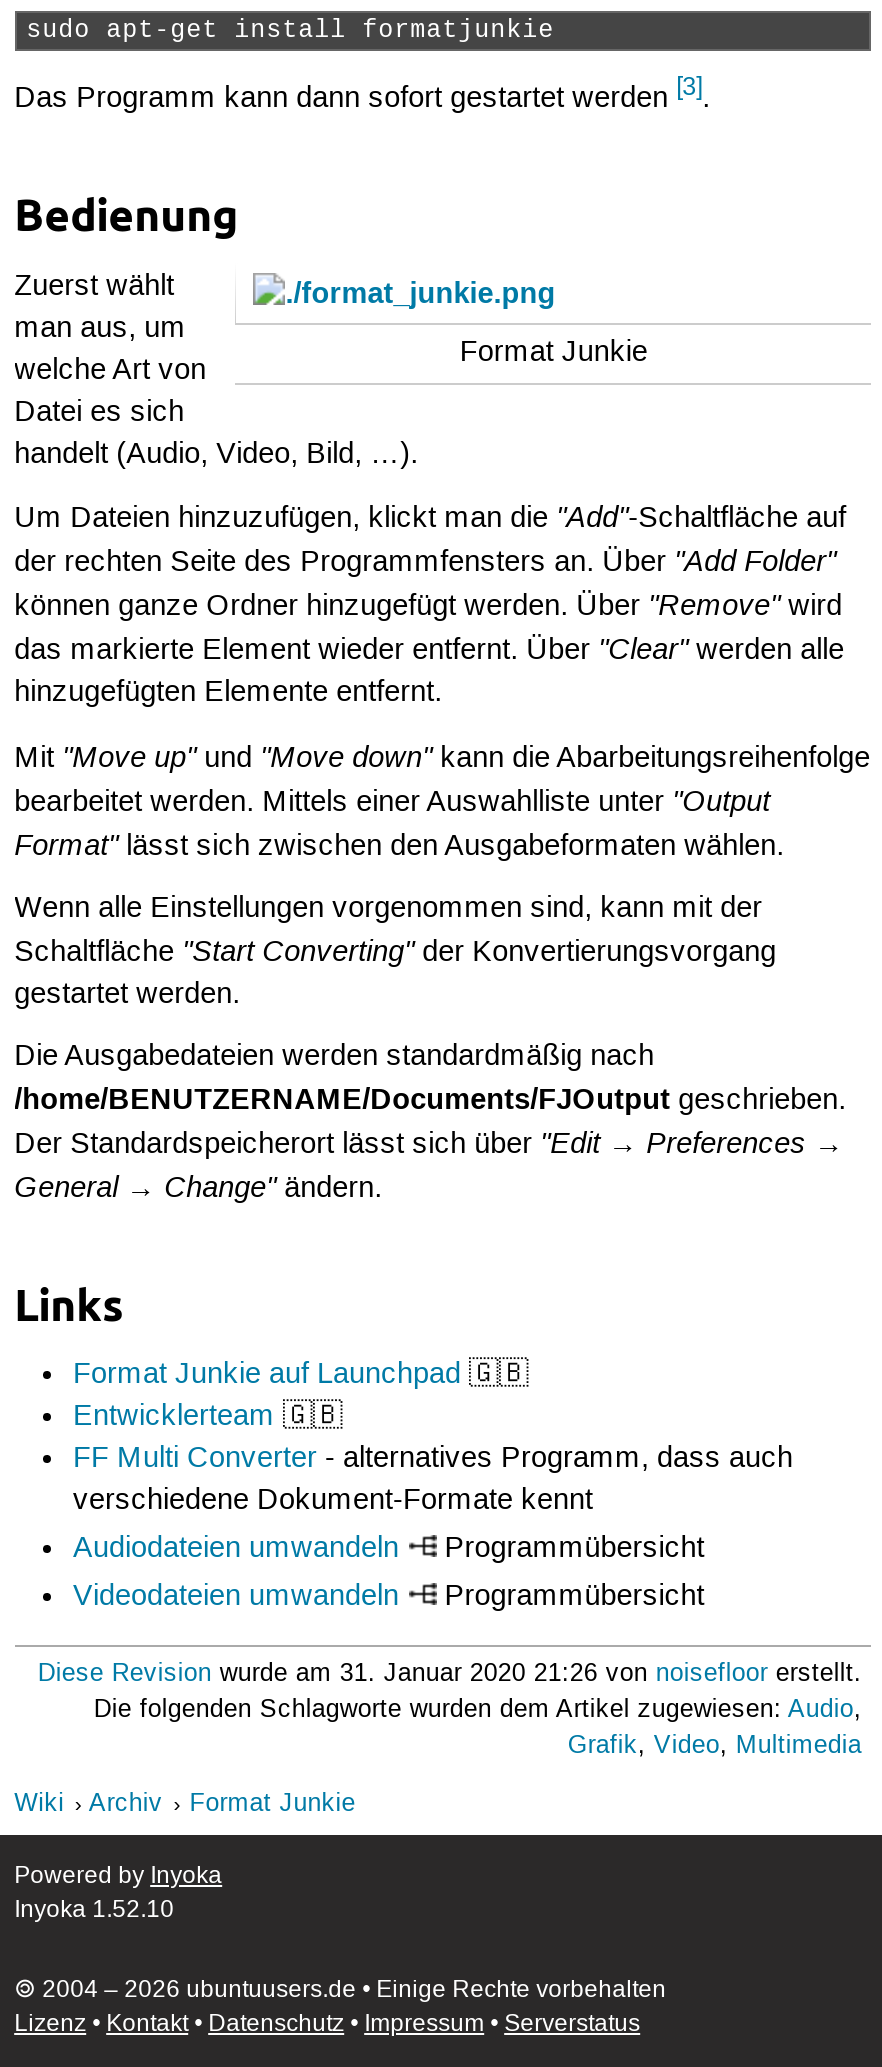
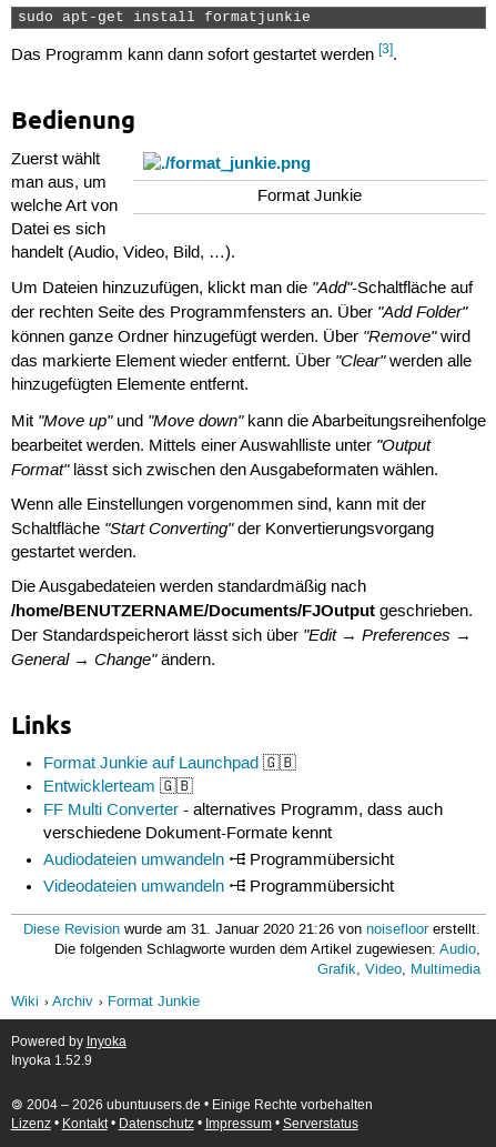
[14,1895,174,1925] Inyoka 1.52.10 -> [11,1052,92,1069] Inyoka 1.52.9

